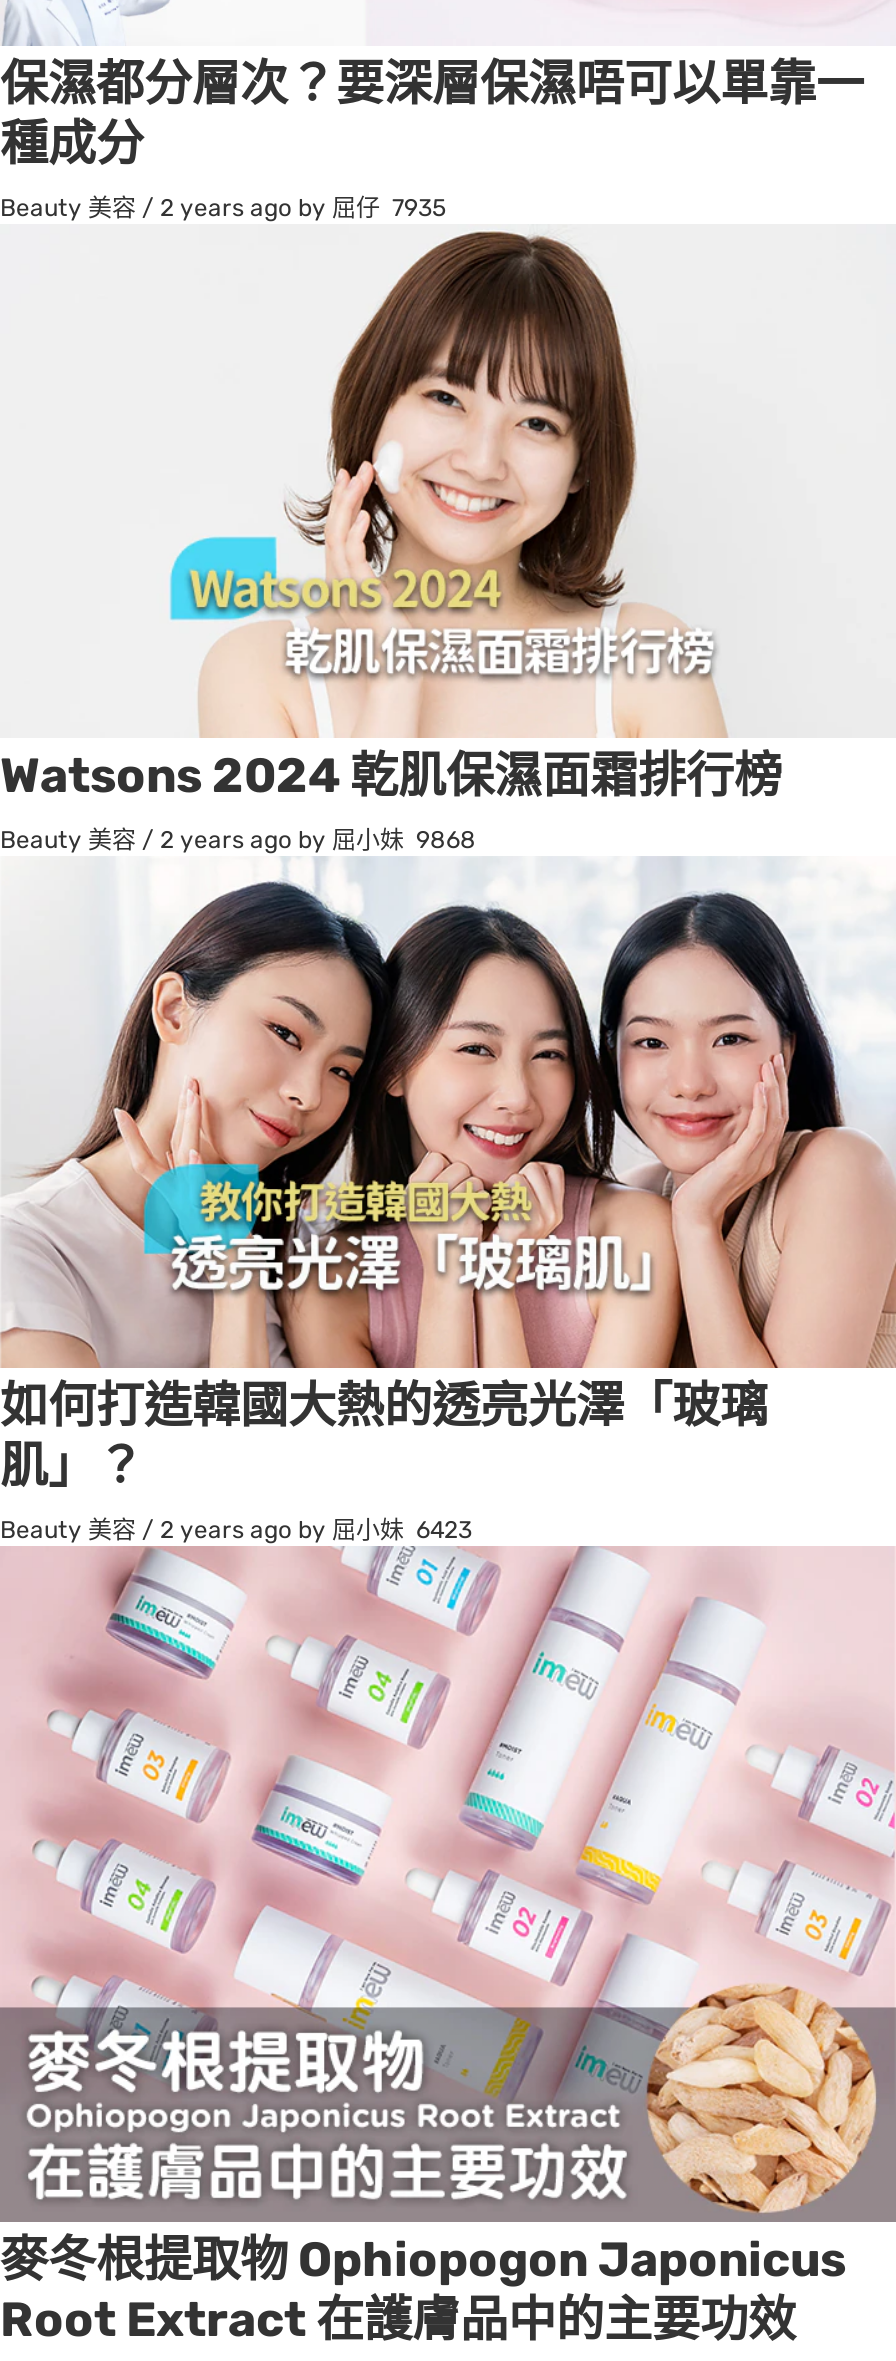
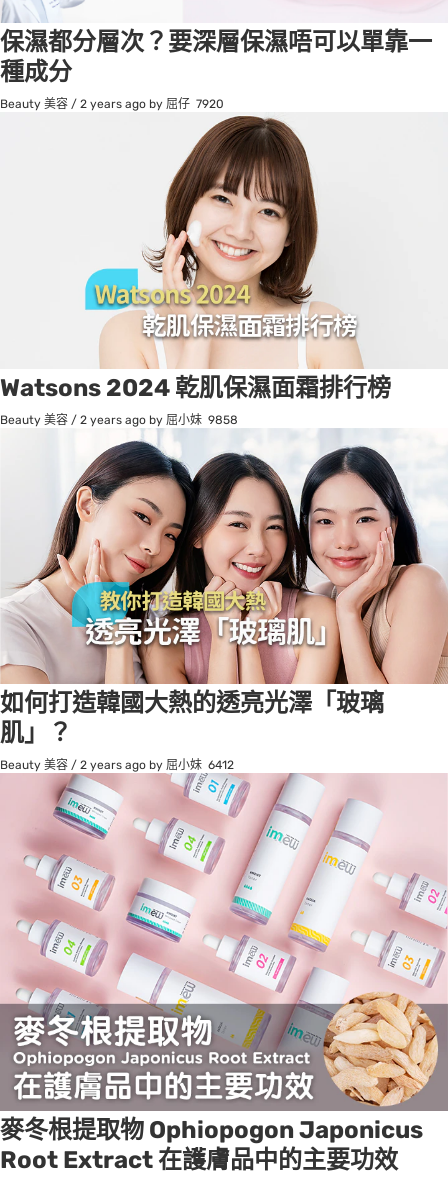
[0,195,446,223] Beauty 美容 / 2 years ago by 屈仔 7935 -> [0,97,224,111] Beauty 美容 / 2 years ago by 屈仔 7920
[0,825,476,853] Beauty 美容 / 2 years ago by 屈小妹 9868 -> [0,413,238,427] Beauty 美容 / 2 years ago by 屈小妹 9858
[0,1516,472,1544] Beauty 美容 / 2 years ago by 屈小妹 6423 -> [0,758,234,772] Beauty 美容 / 2 years ago by 屈小妹 6412

